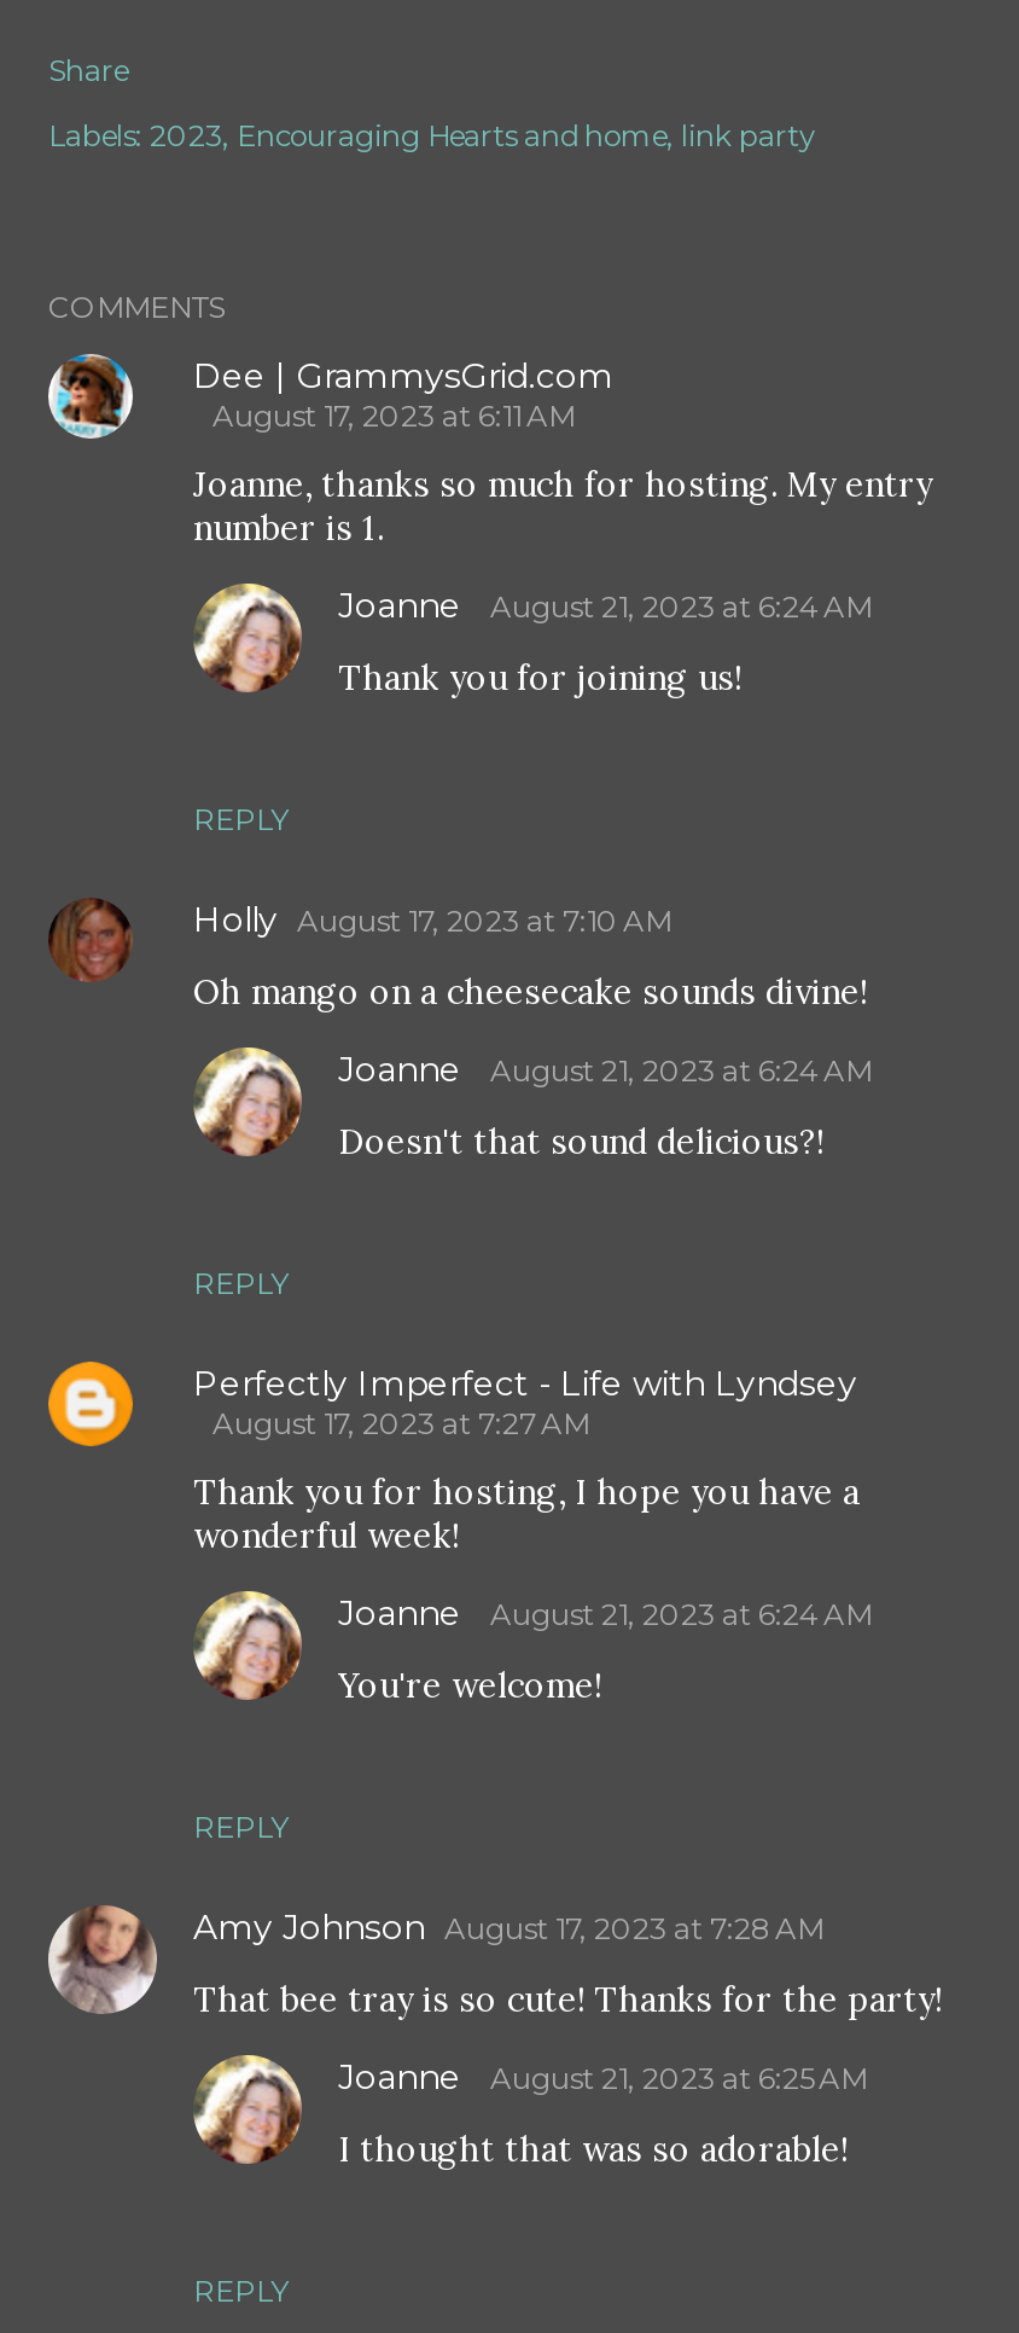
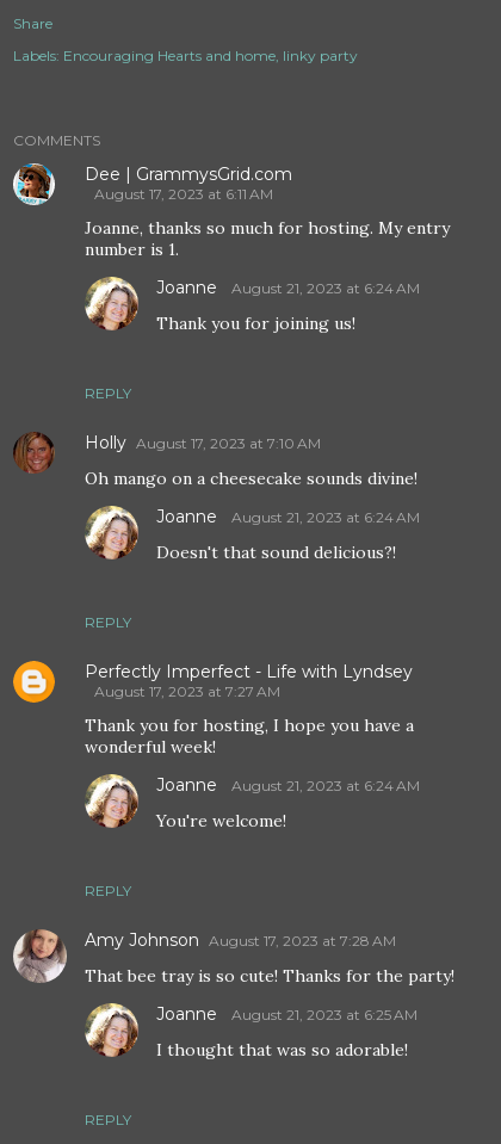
[48,117,816,153] Labels: 2023 Encouraging Hearts and home link party -> [13,46,358,64] Labels: Encouraging Hearts and home linky party

